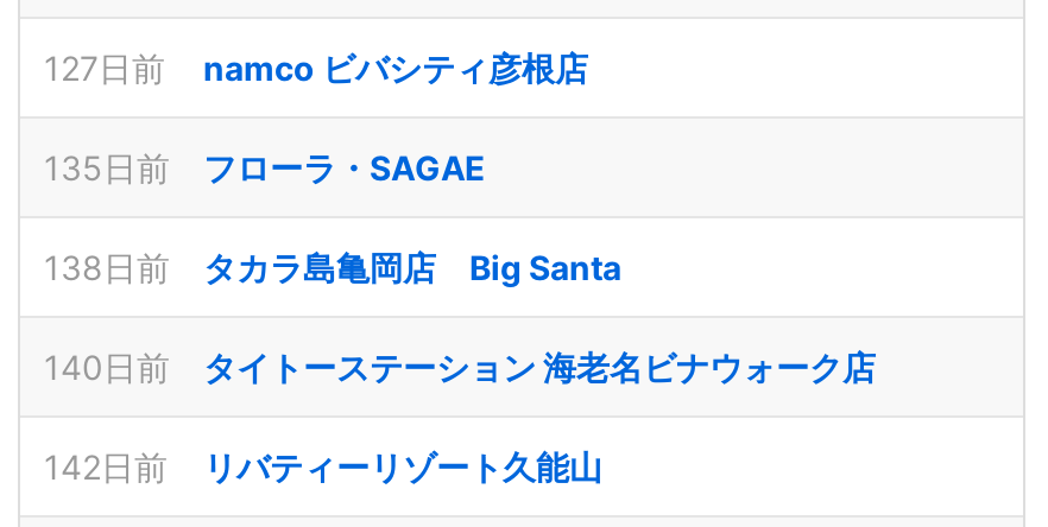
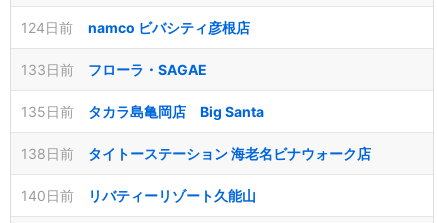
[44,47,588,88] 127日前 namco ビバシティ彦根店 -> [21,19,250,36] 124日前 namco ビバシティ彦根店
[44,147,486,188] 135日前 フローラ・SAGAE -> [21,61,207,78] 133日前 フローラ・SAGAE
[44,247,621,287] 138日前 タカラ島亀岡店 Big Santa -> [21,103,264,120] 135日前 タカラ島亀岡店 Big Santa
[44,347,876,387] 140日前 タイトーステーション 海老名ビナウォーク店 -> [21,145,371,162] 138日前 タイトーステーション 海老名ビナウォーク店
[44,446,602,487] 142日前 リバティーリゾート久能山 -> [21,187,256,204] 140日前 リバティーリゾート久能山

